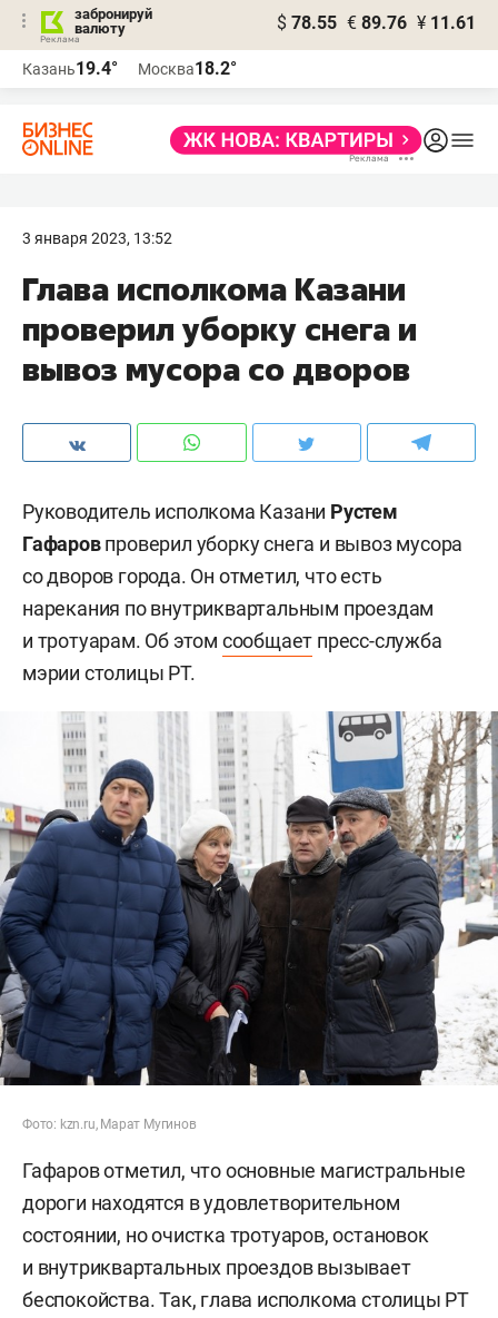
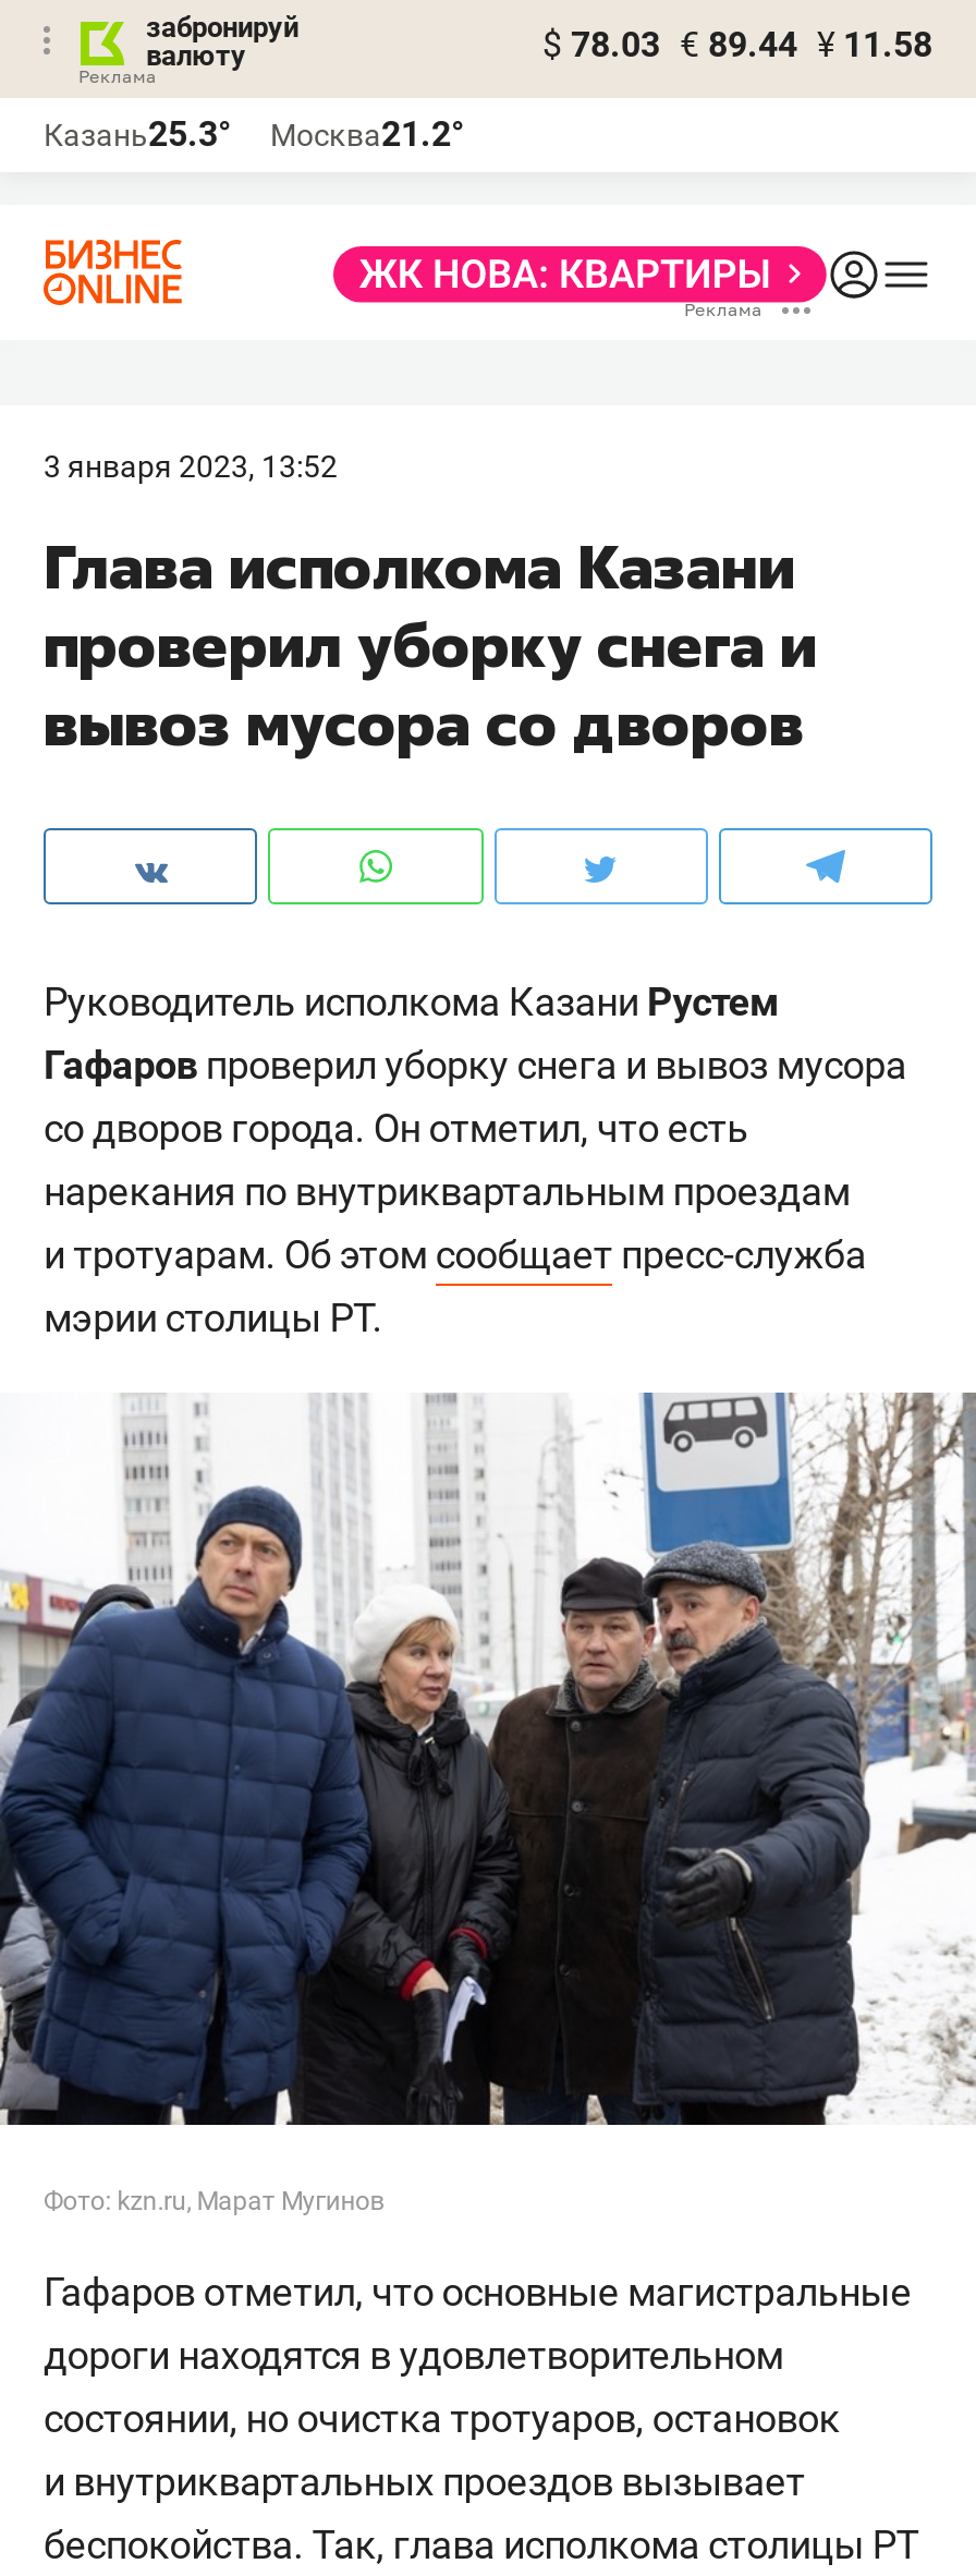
[277,12,476,33] $ 78.55 € 89.76 ¥ 11.61 -> [542,24,932,65] $ 78.03 € 89.44 ¥ 11.58
[22,58,118,79] Казань19.4° -> [44,113,231,155] Казань25.3°
[138,58,237,79] Москва18.2° -> [270,113,464,155] Москва21.2°

